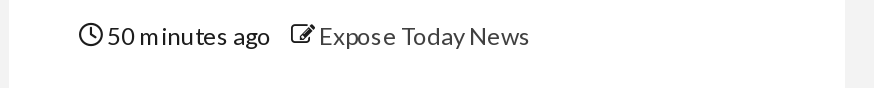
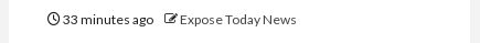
[103,21,531,51] 50 minutes ago Expose Today News -> [61,11,297,28] 33 minutes ago Expose Today News

